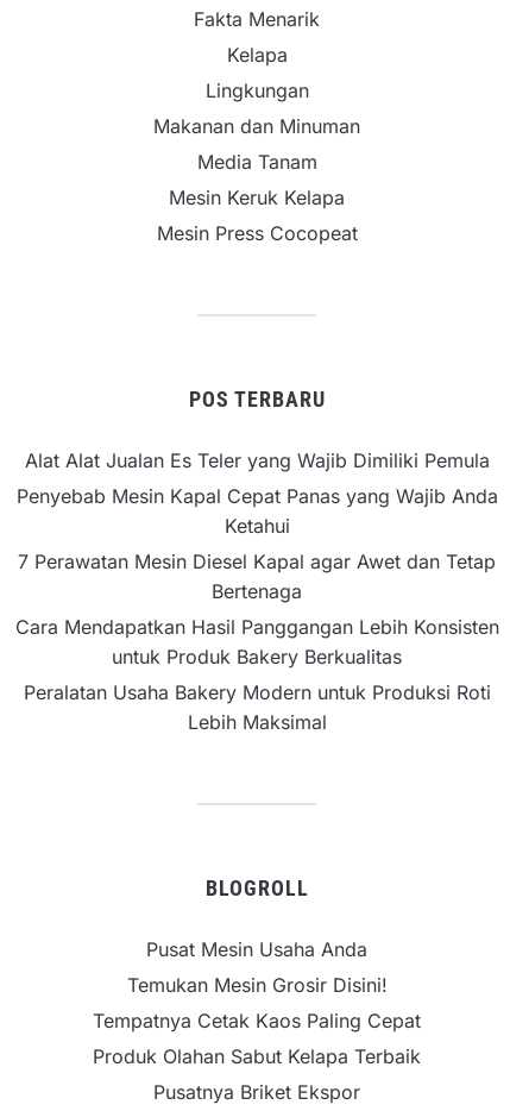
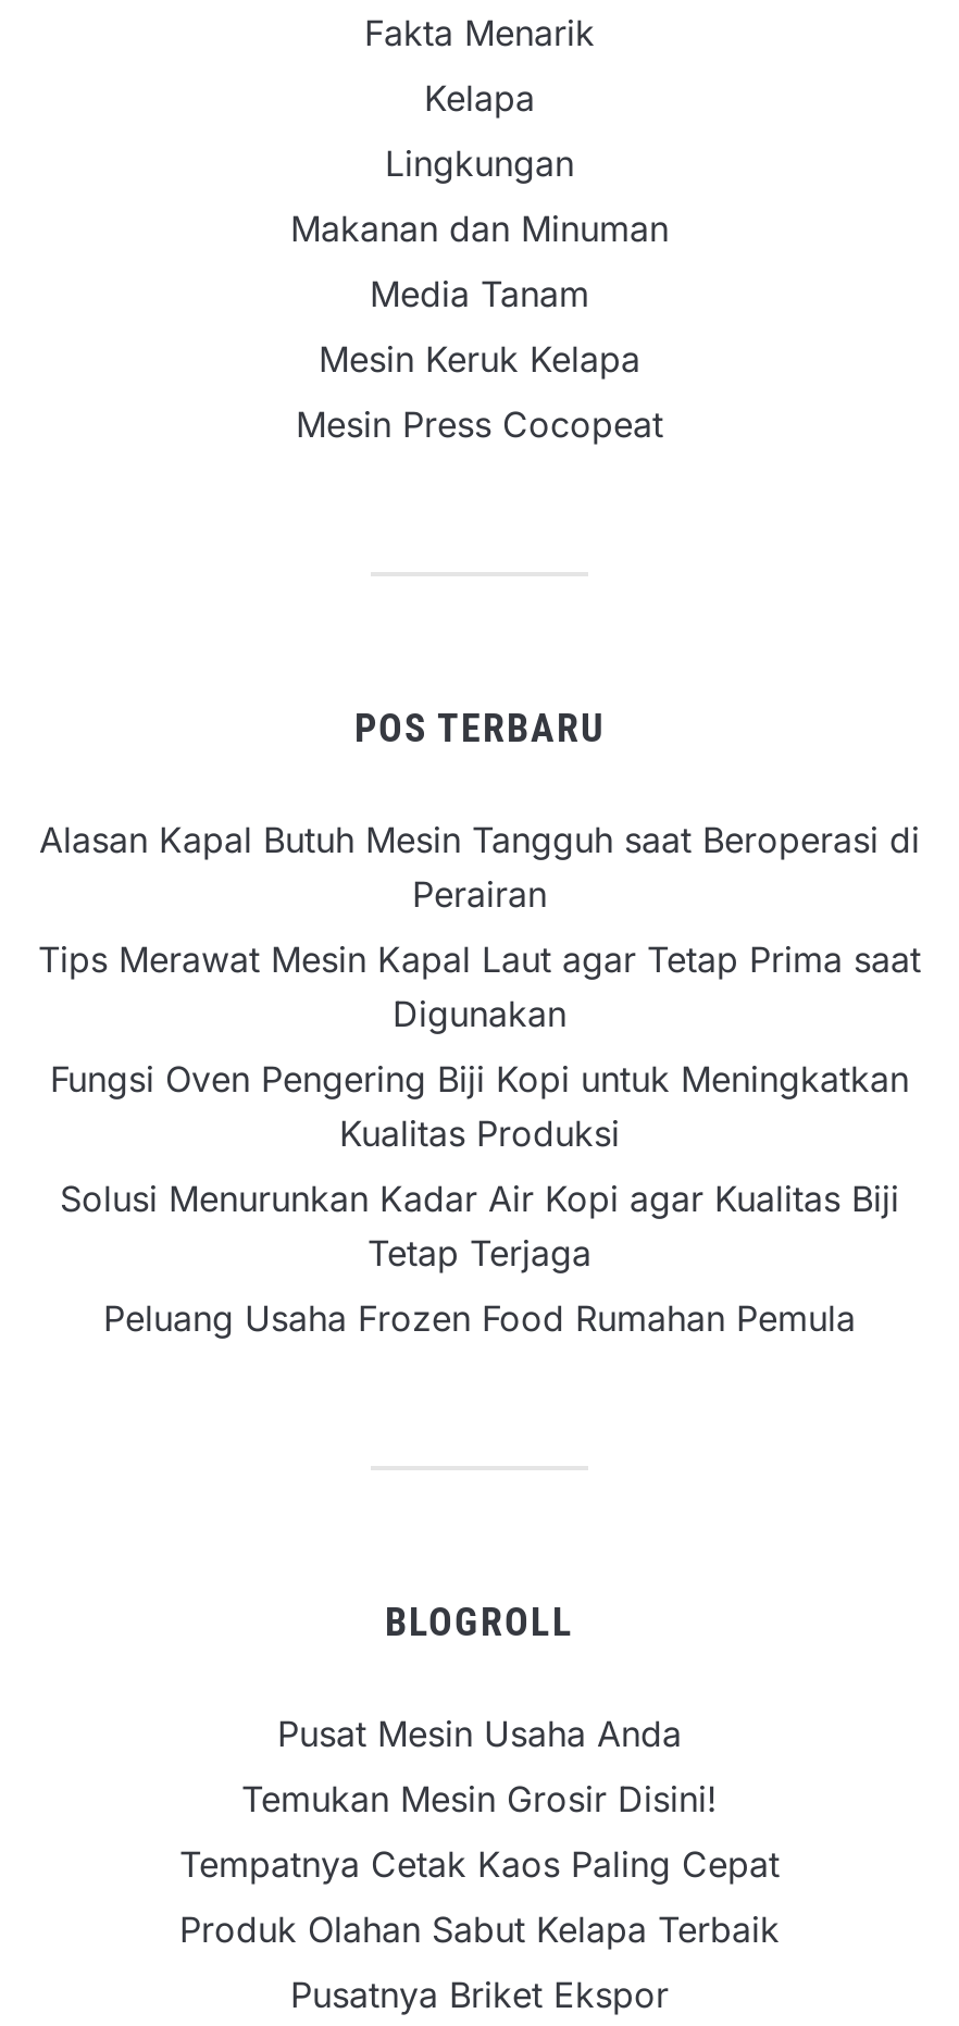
[24,448,489,472] Alat Alat Jualan Es Teler yang Wajib Dimiliki Pemula -> [39,817,920,915] Alasan Kapal Butuh Mesin Tangguh saat Beroperasi di | Perairan
[16,484,498,537] Penyebab Mesin Kapal Cepat Panas yang Wajib Anda | Ketahui -> [38,937,921,1035] Tips Merawat Mesin Kapal Laut agar Tetap Prima saat | Digunakan
[18,549,496,603] 7 Perawatan Mesin Diesel Kapal agar Awet dan Tetap | Bertenaga -> [50,1057,909,1154] Fungsi Oven Pengering Biji Kopi untuk Meningkatkan | Kualitas Produksi
[15,615,499,668] Cara Mendapatkan Hasil Panggangan Lebih Konsisten | untuk Produk Bakery Berkualitas -> [60,1176,899,1274] Solusi Menurunkan Kadar Air Kopi agar Kualitas Biji | Tetap Terjaga
[23,680,490,734] Peralatan Usaha Bakery Modern untuk Produksi Roti | Lebih Maksimal -> [103,1296,856,1339] Peluang Usaha Frozen Food Rumahan Pemula

